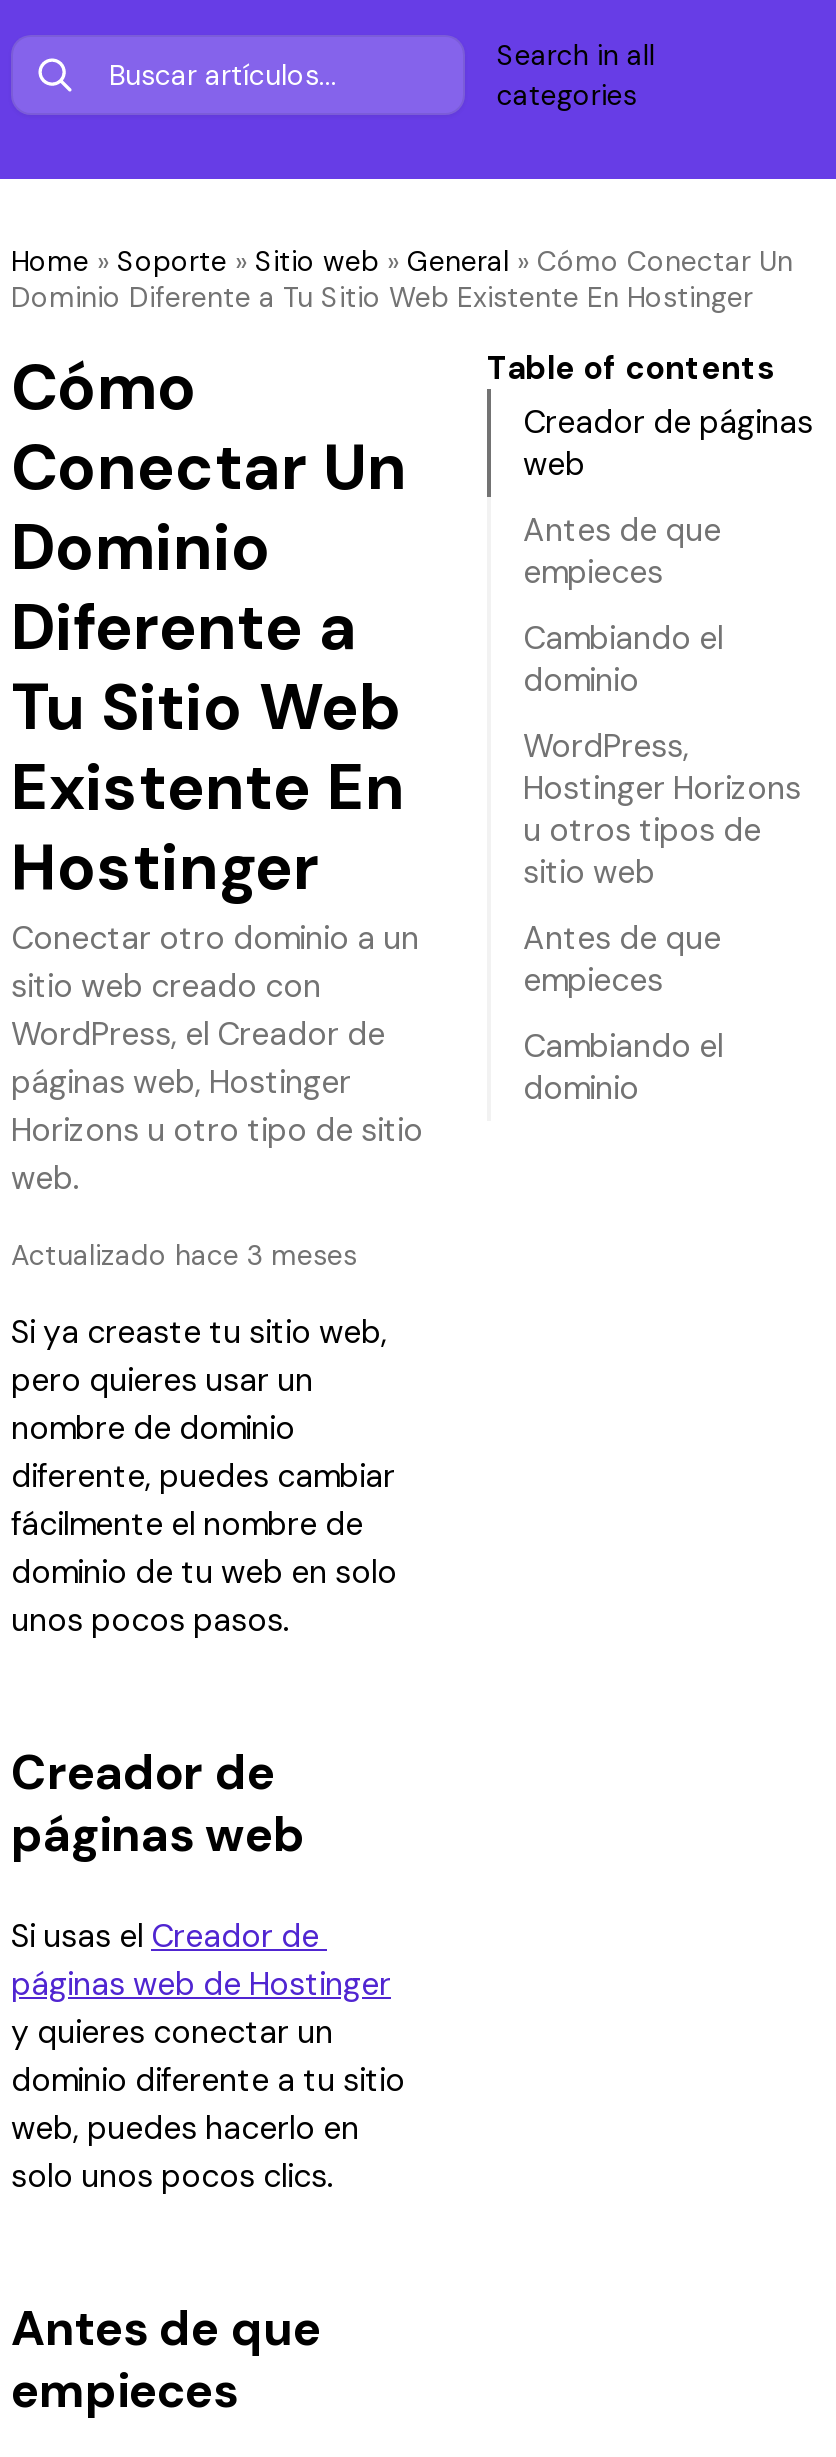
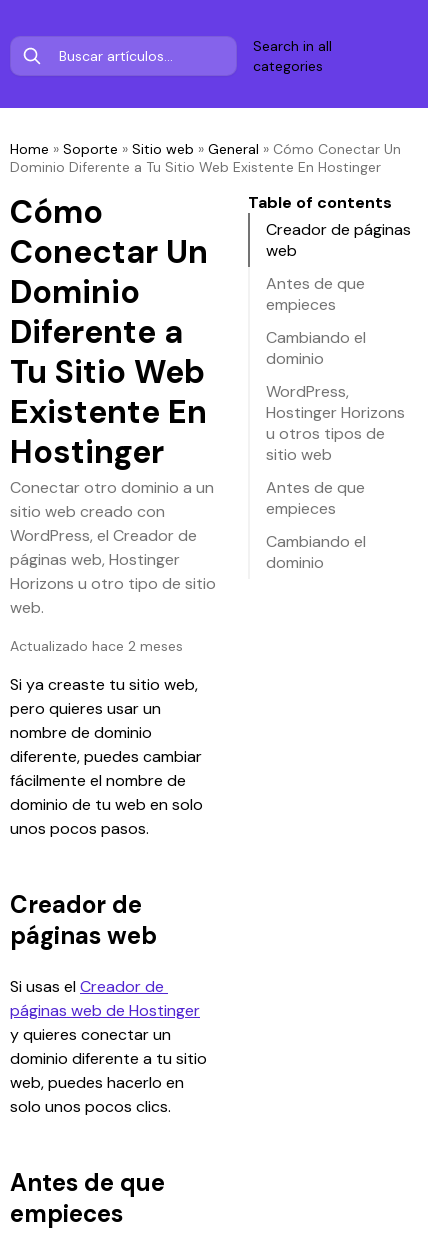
[11,1237,357,1273] Actualizado hace 3 meses -> [10,637,183,655] Actualizado hace 2 meses

